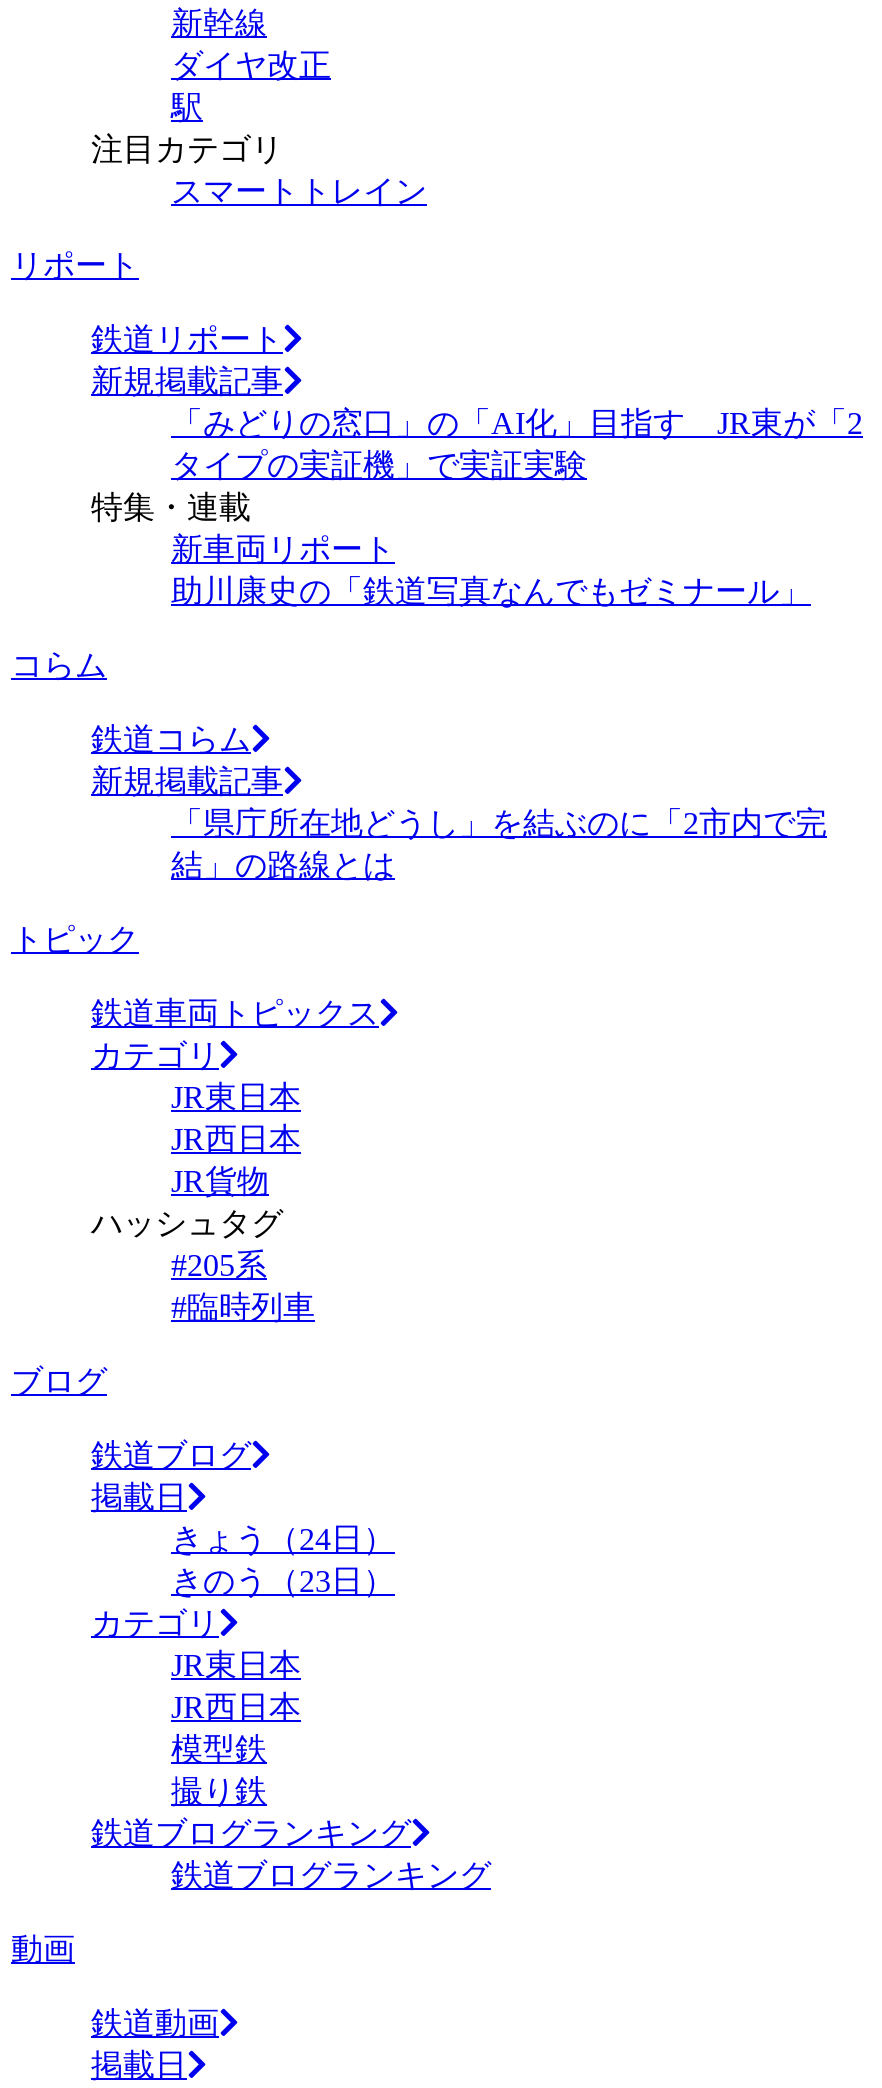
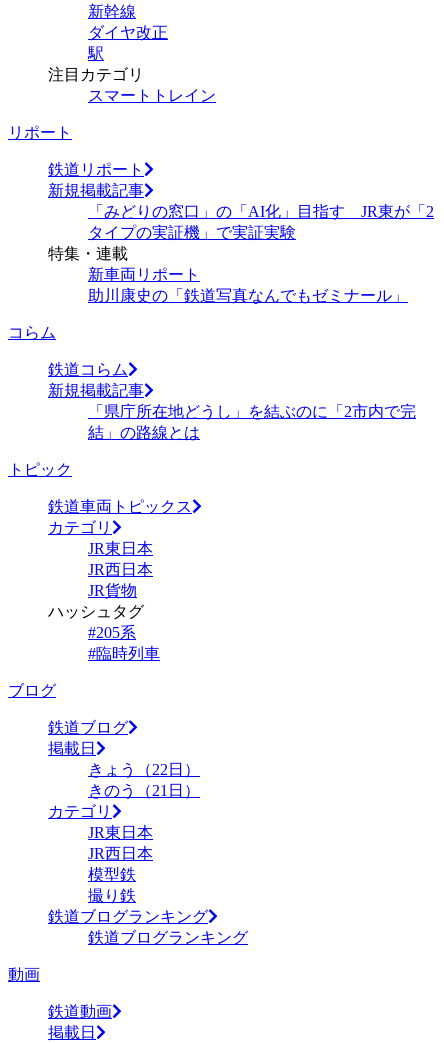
[171,1522,395,1556] きょう（24日） -> [88,761,200,778] きょう（22日）
[171,1564,395,1598] きのう（23日） -> [88,782,200,799] きのう（21日）

